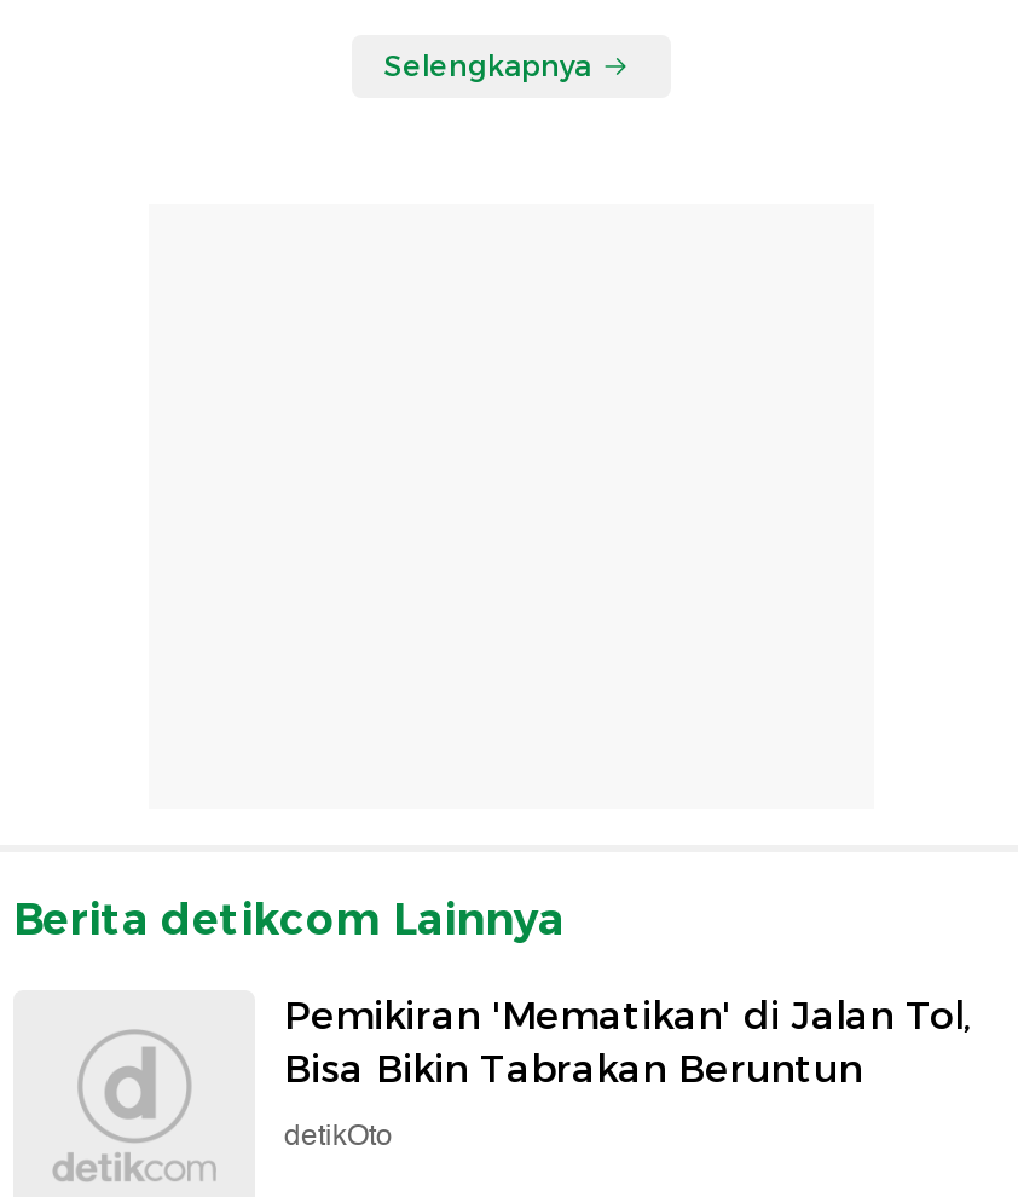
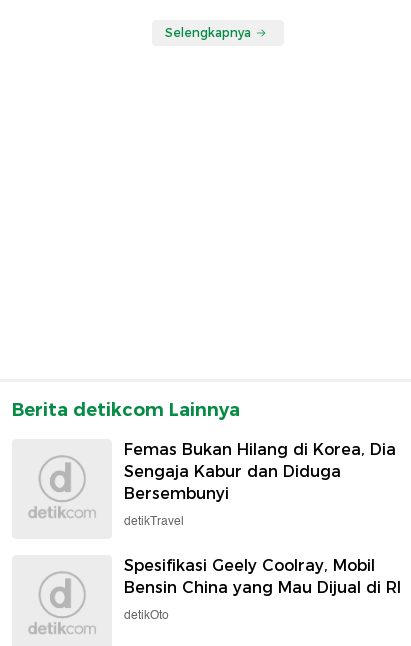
[284,992,973,1092] Pemikiran 'Mematikan' di Jalan Tol, | Bisa Bikin Tabrakan Beruntun -> [124,440,401,597] Femas Bukan Hilang di Korea, Dia | Sengaja Kabur dan Diduga | Bersembunyi | detikTravel | Spesifikasi Geely Coolray, Mobil | Bensin China yang Mau Dijual di RI

